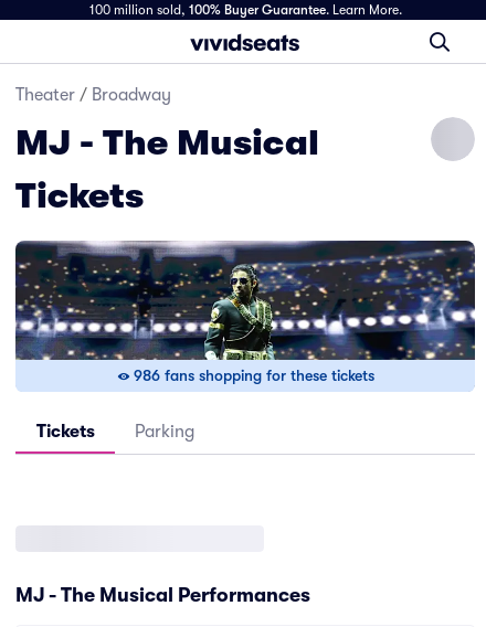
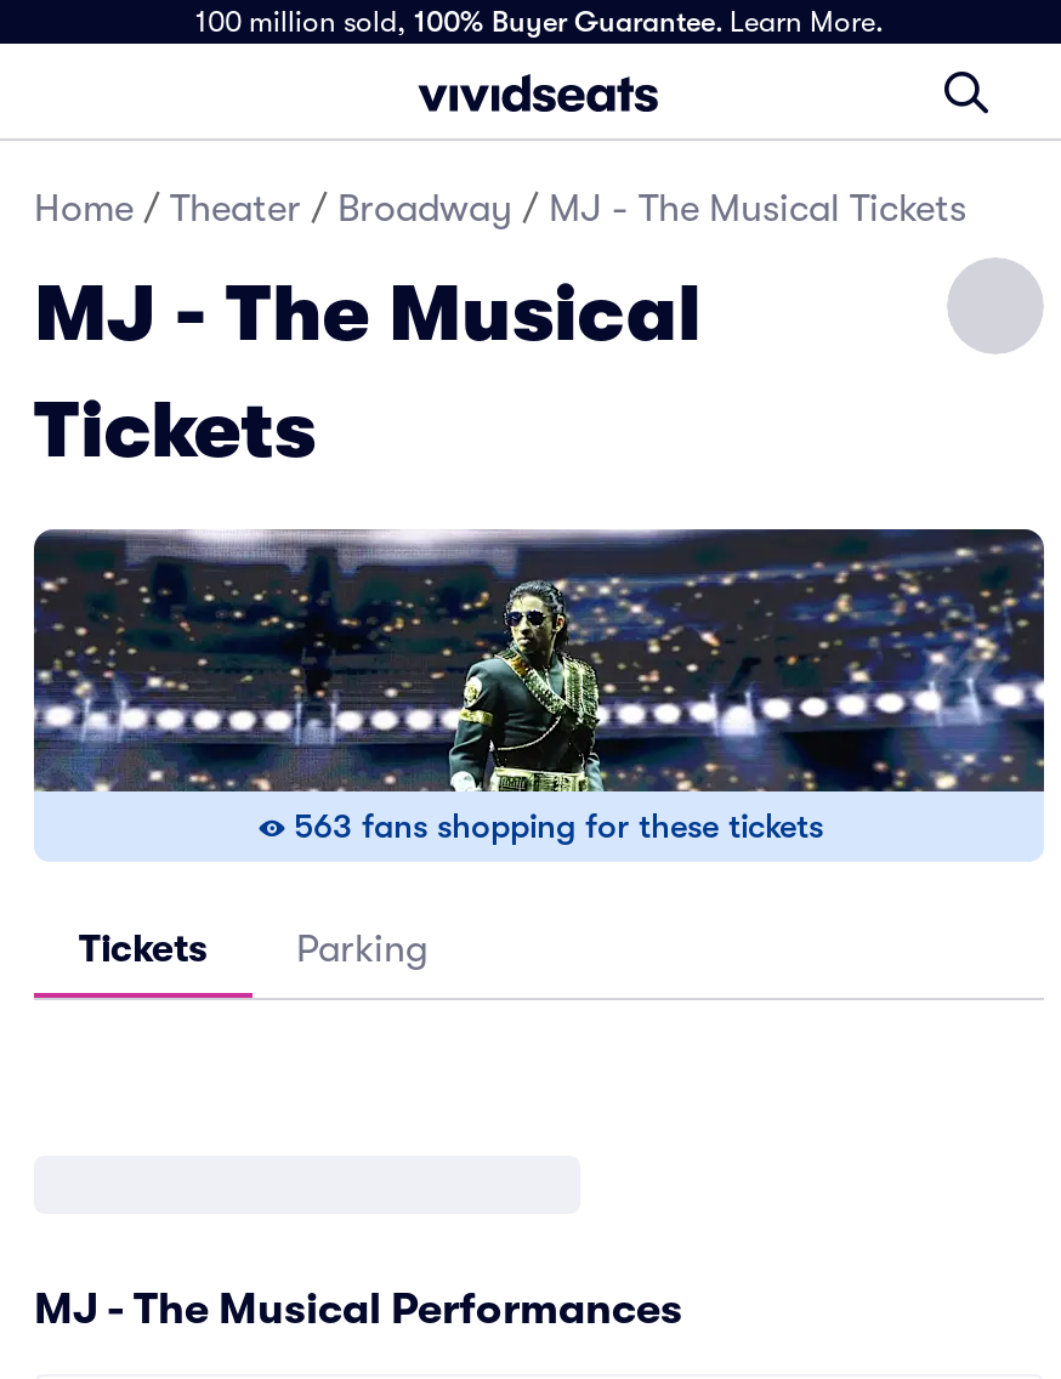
[15,85,171,105] Theater / Broadway -> [34,187,966,231] Home / Theater / Broadway / MJ - The Musical Tickets
[134,366,374,384] 986 fans shopping for these tickets -> [294,806,823,845] 563 fans shopping for these tickets

